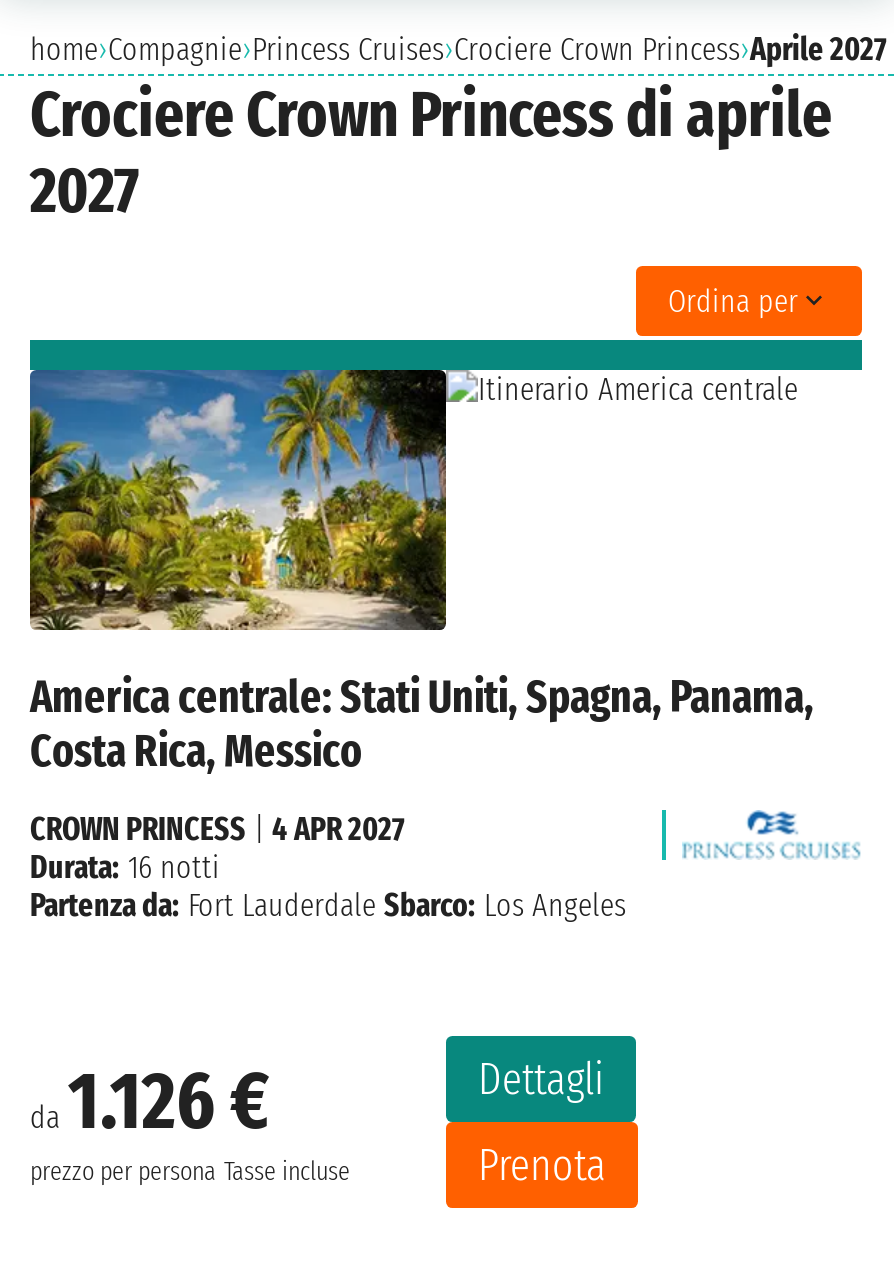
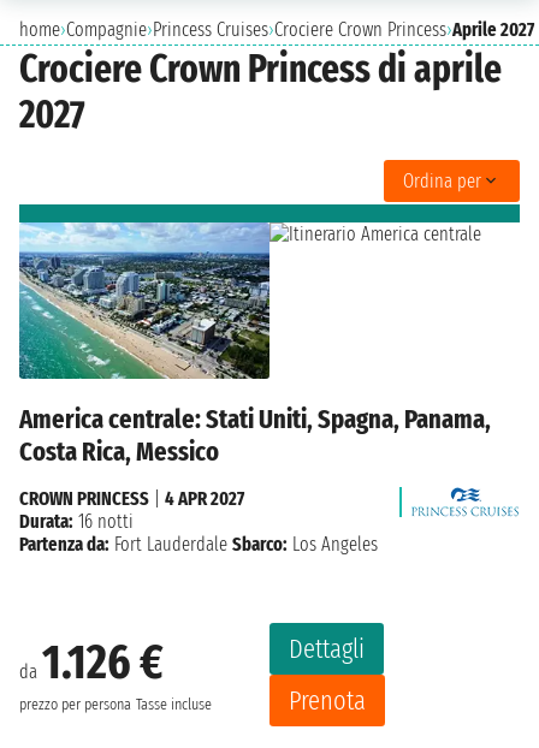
[28,368,448,632] [image] -> [18,221,271,380] [image]

